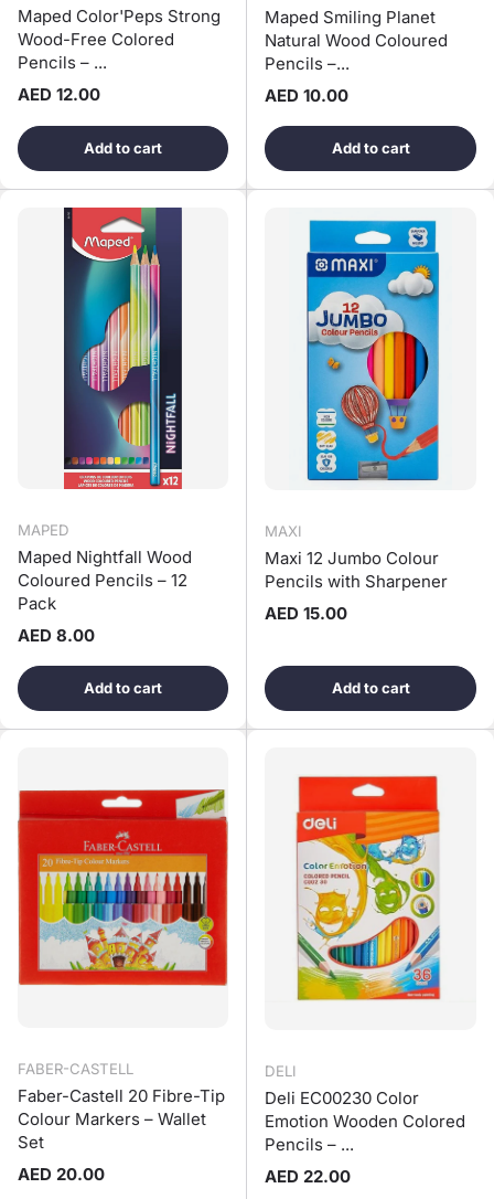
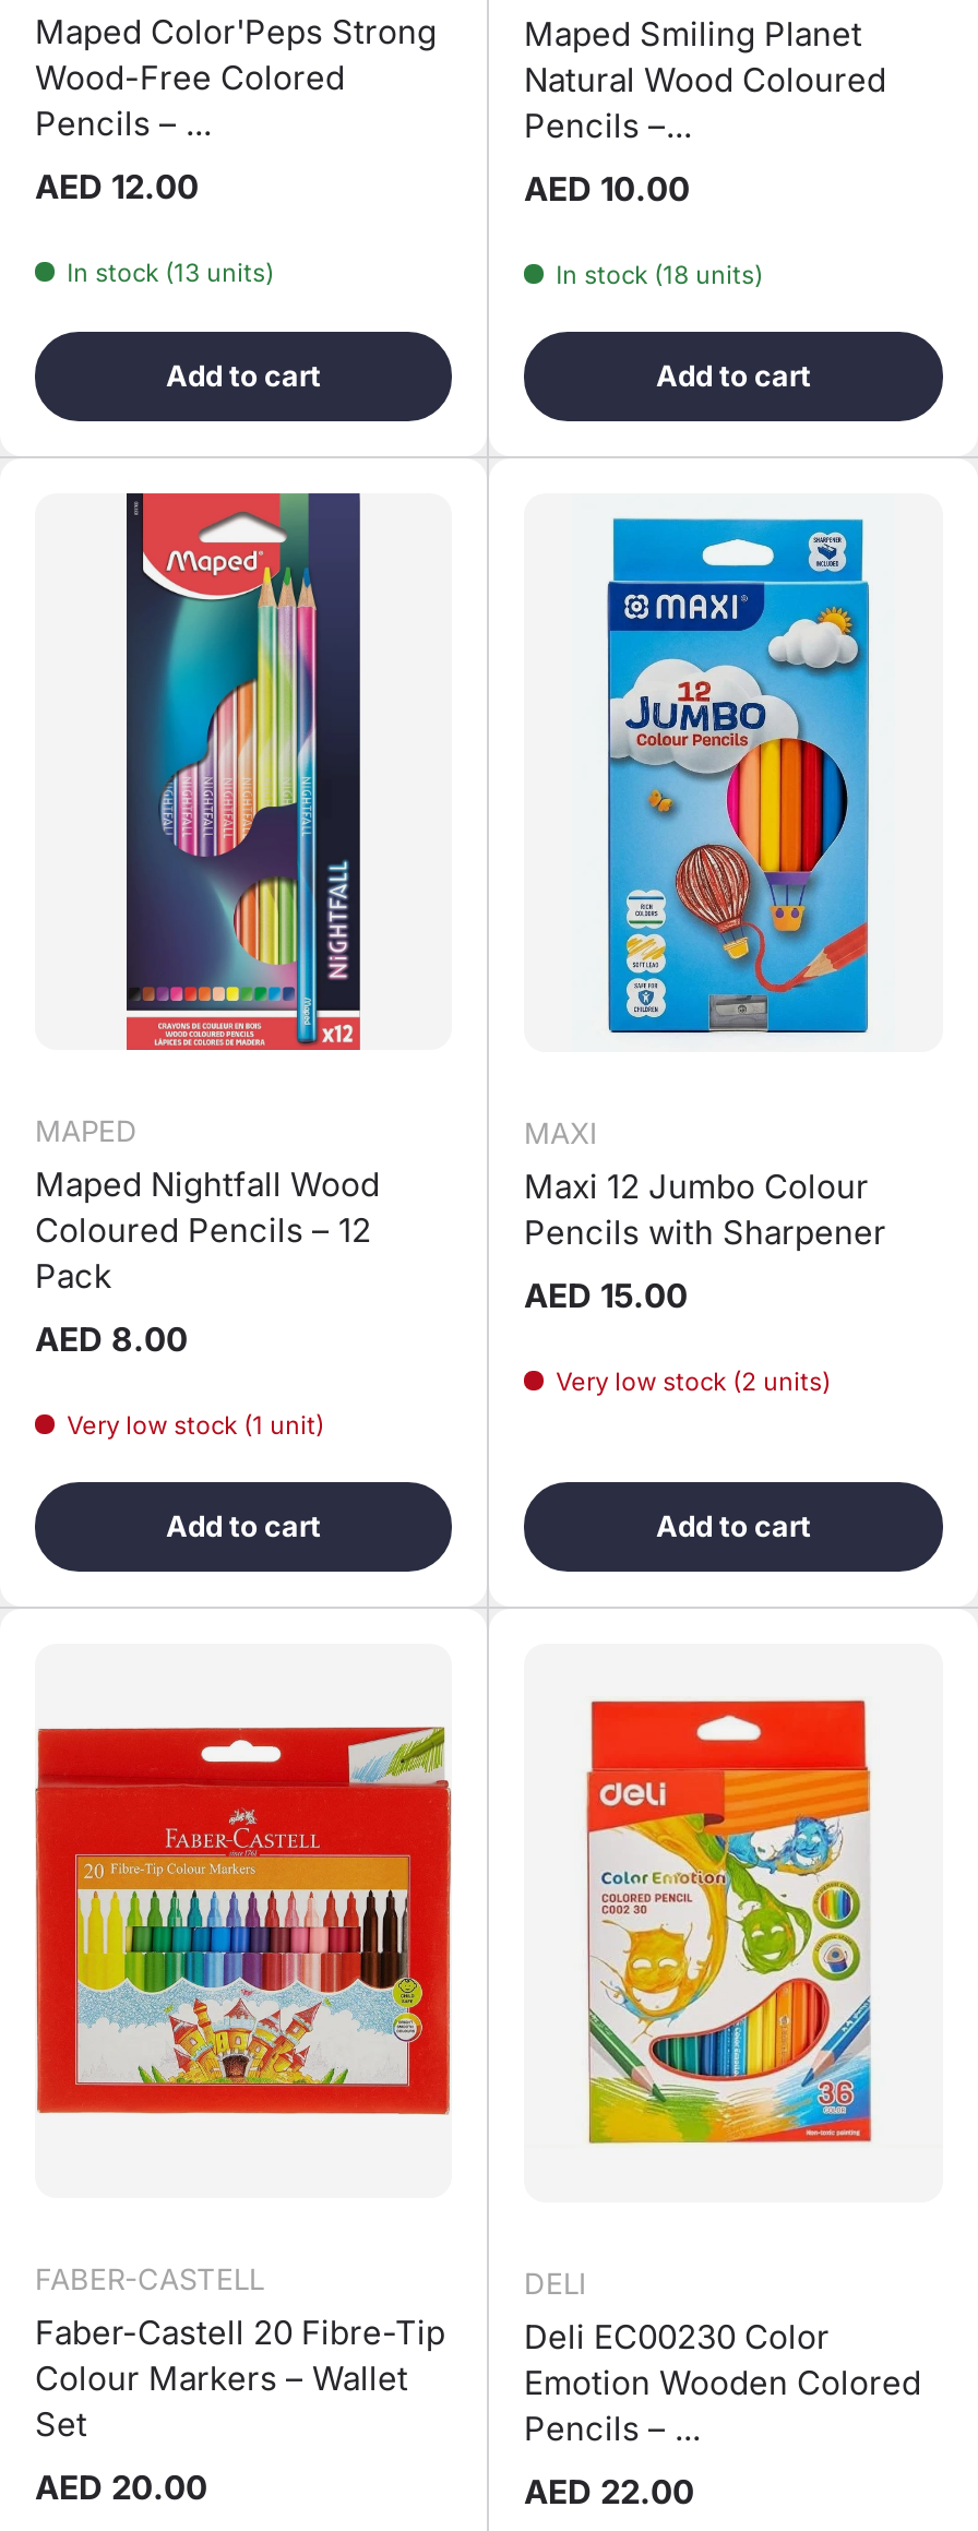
none -> [67,256,274,287] In stock (13 units)
none -> [556,260,763,290] In stock (18 units)
none -> [67,1409,324,1440] Very low stock (1 unit)
none -> [556,1366,831,1397] Very low stock (2 units)

